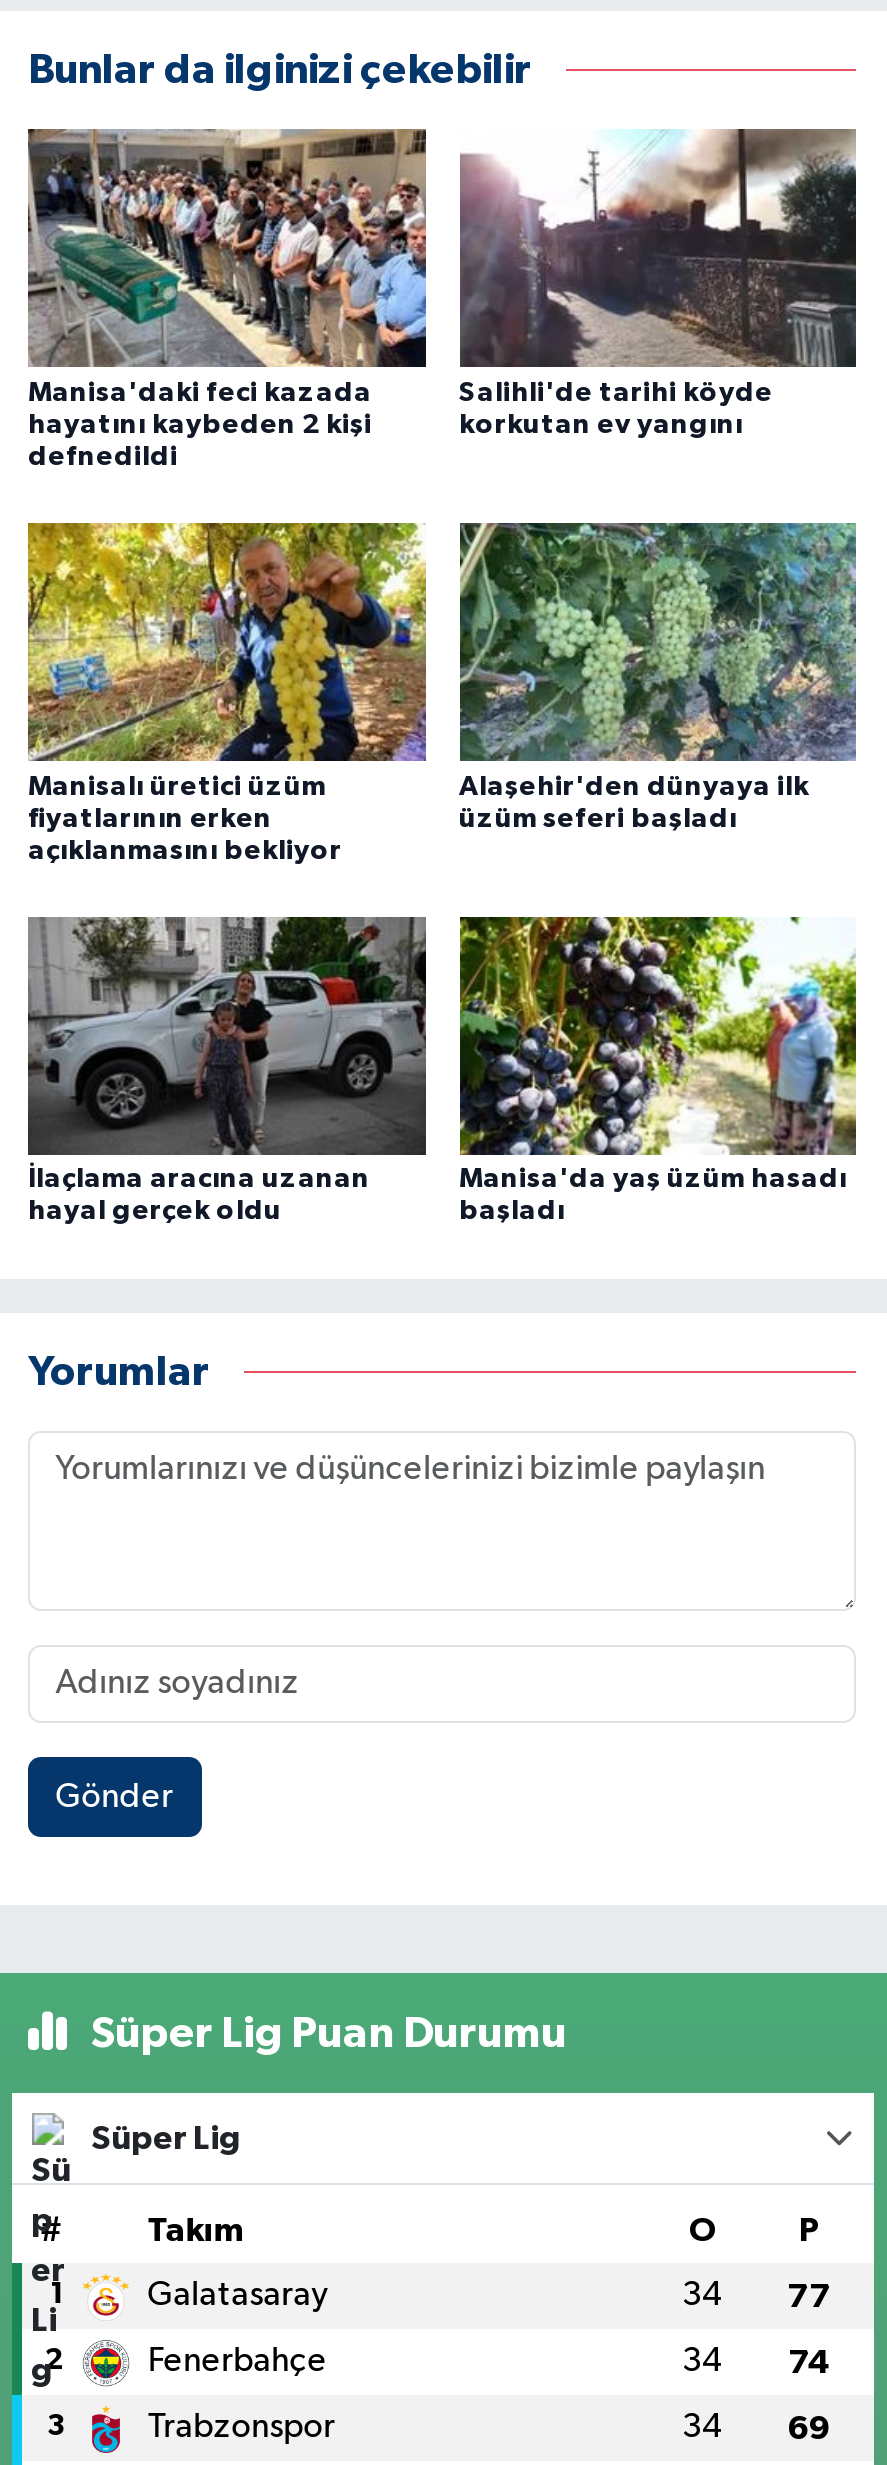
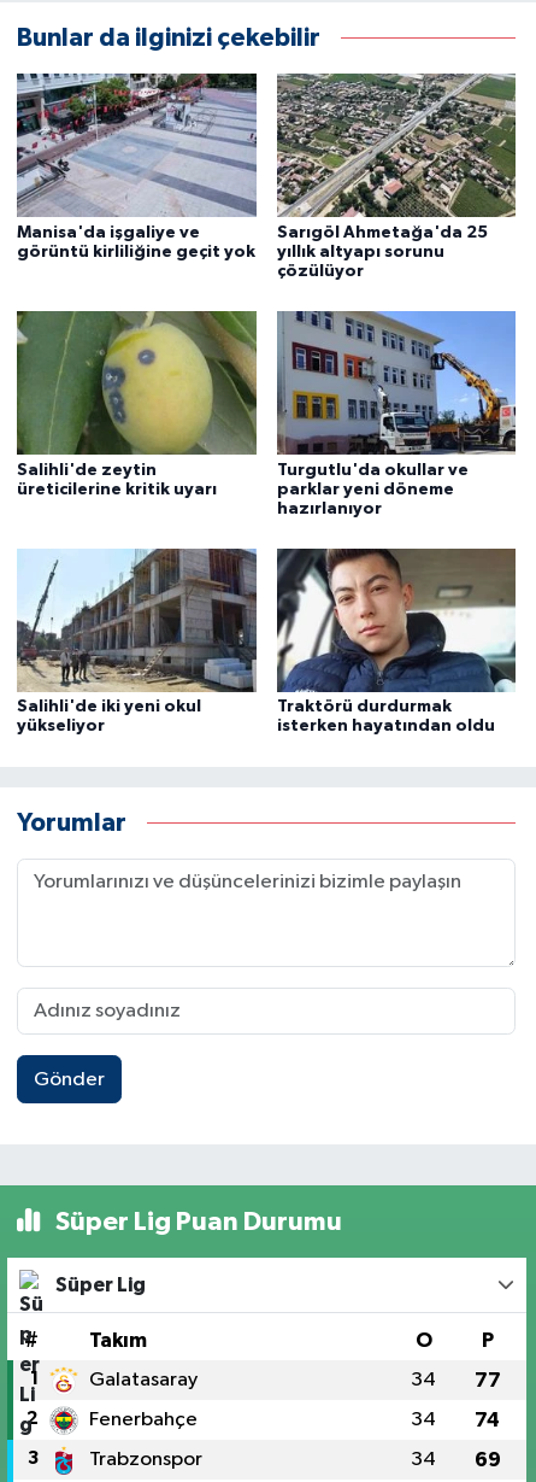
[28,127,428,470] [image] | Manisa'daki feci kazada | hayatını kaybeden 2 kişi | defnedildi -> [16,72,258,260] [image] | Manisa'da işgaliye ve | görüntü kirliliğine geçit yok
[459,129,856,438] [image] | Salihli'de tarihi köyde | korkutan ev yangını -> [276,72,517,279] [image] | Sarıgöl Ahmetağa'da 25 | yıllık altyapı sorunu | çözülüyor
[26,521,426,864] [image] | Manisalı üretici üzüm | fiyatlarının erken | açıklanmasını bekliyor -> [16,310,258,497] [image] | Salihli'de zeytin | üreticilerine kritik uyarı
[458,521,858,832] [image] | Alaşehir'den dünyaya ilk | üzüm seferi başladı -> [276,310,517,517] [image] | Turgutlu'da okullar ve | parklar yeni döneme | hazırlanıyor
[26,915,428,1226] [image] | İlaçlama aracına uzanan | hayal gerçek oldu -> [17,547,258,735] [image] | Salihli'de iki yeni okul | yükseliyor
[458,915,858,1226] [image] | Manisa'da yaş üzüm hasadı | başladı -> [276,547,517,735] [image] | Traktörü durdurmak | isterken hayatından oldu

